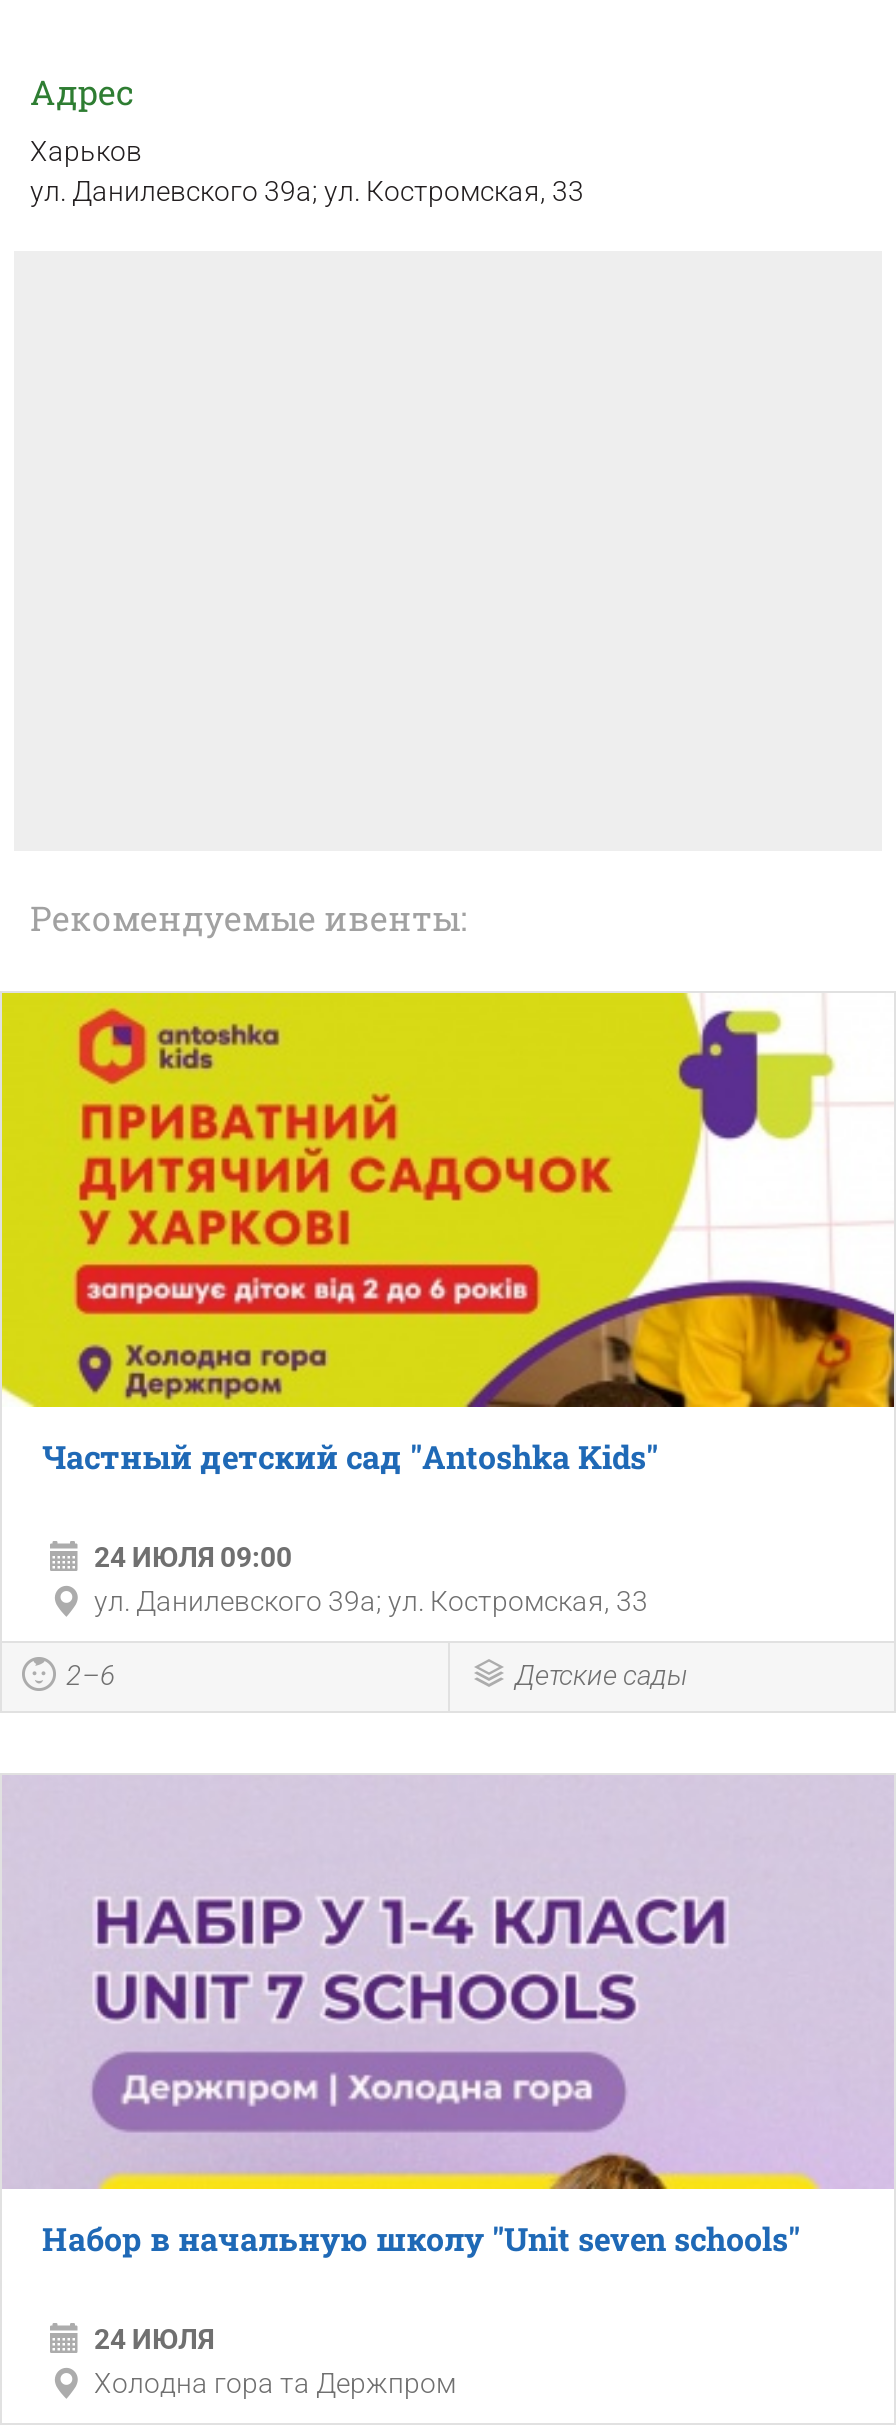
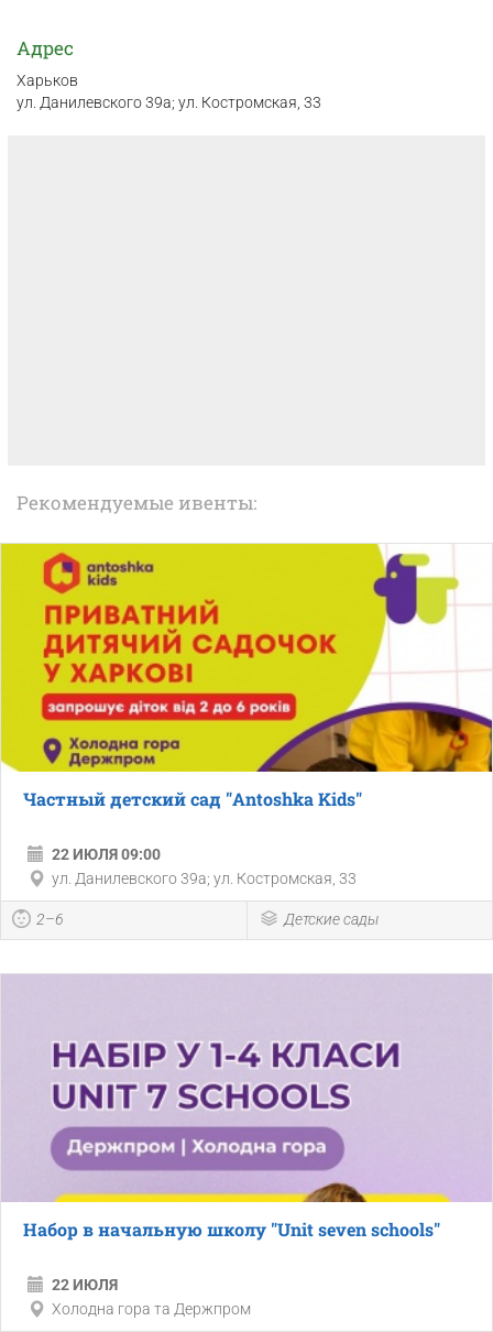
[94,1541,292,1573] 24 ИЮЛЯ 09:00 -> [52,845,161,863] 22 ИЮЛЯ 09:00
[94,2323,214,2355] 24 ИЮЛЯ -> [52,1276,118,1294] 22 ИЮЛЯ

